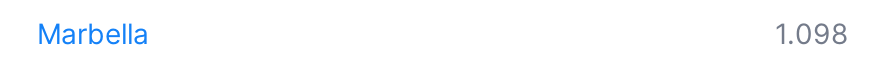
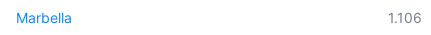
[775,15,849,49] 1.098 -> [388,9,422,26] 1.106

